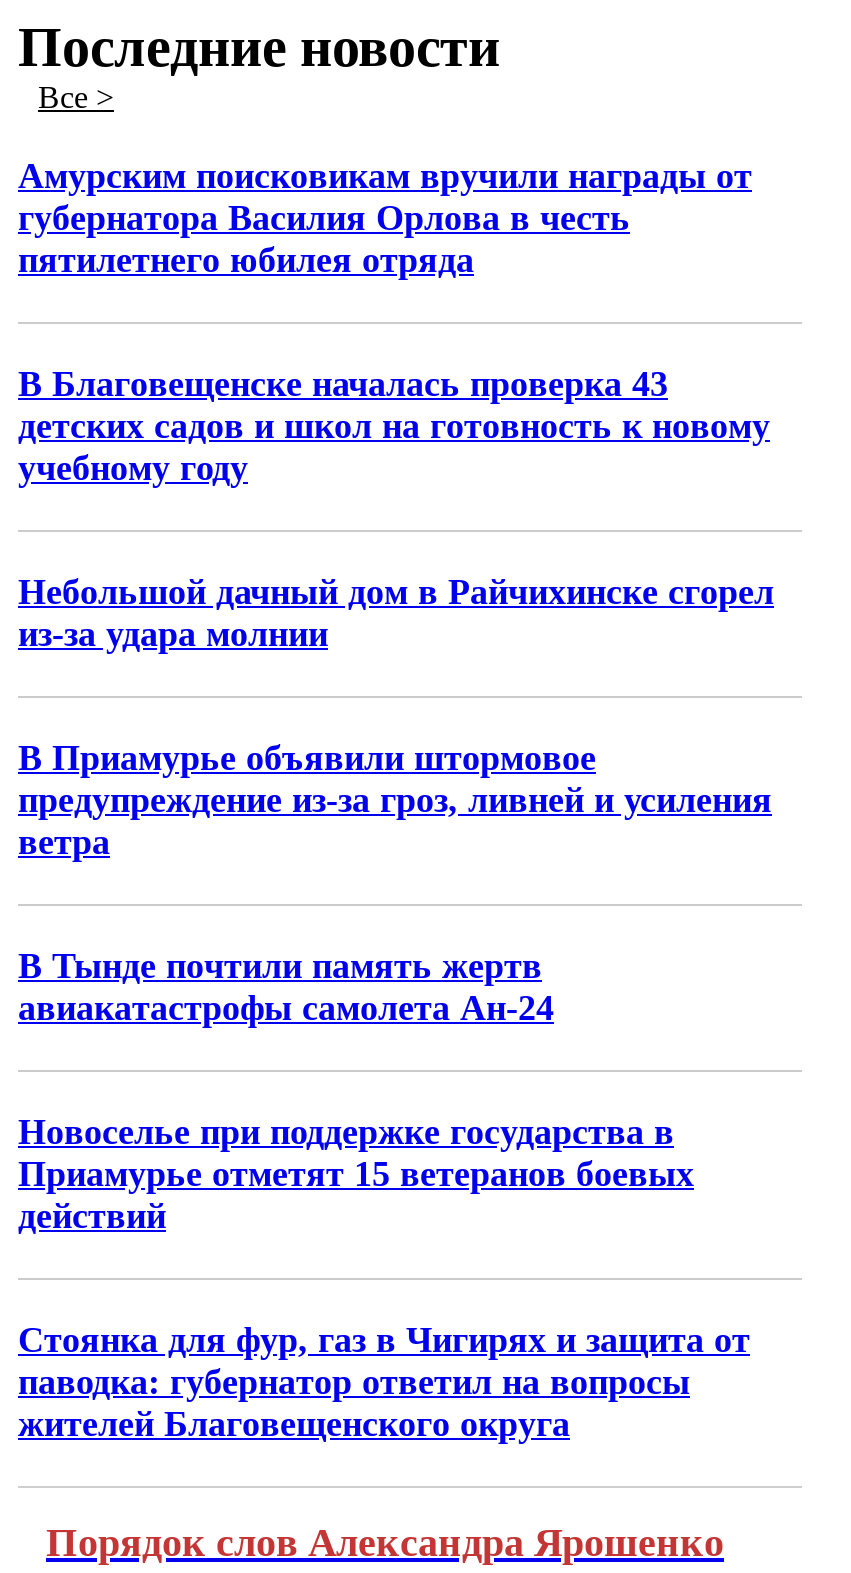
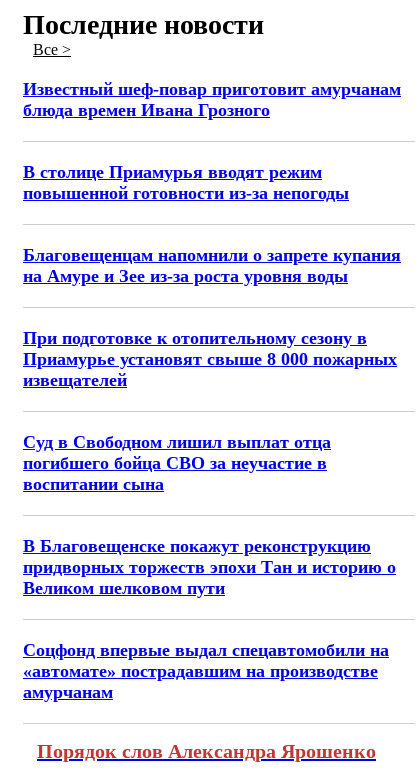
[18,157,752,281] Амурским поисковикам вручили награды от | губернатора Василия Орлова в честь | пятилетнего юбилея отряда -> [23,79,401,120] Известный шеф-повар приготовит амурчанам | блюда времен Ивана Грозного
[18,365,770,489] В Благовещенске началась проверка 43 | детских садов и школ на готовность к новому | учебному году -> [23,162,349,203] В столице Приамурья вводят режим | повышенной готовности из-за непогоды
[18,573,774,655] Небольшой дачный дом в Райчихинске сгорел | из-за удара молнии -> [23,245,401,286] Благовещенцам напомнили о запрете купания | на Амуре и Зее из-за роста уровня воды
[18,739,772,863] В Приамурье объявили штормовое | предупреждение из-за гроз, ливней и усиления | ветра -> [23,328,397,390] При подготовке к отопительному сезону в | Приамурье установят свыше 8 000 пожарных | извещателей
[18,947,554,1029] В Тынде почтили память жертв | авиакатастрофы самолета Ан-24 -> [23,432,331,494] Суд в Свободном лишил выплат отца | погибшего бойца СВО за неучастие в | воспитании сына
[18,1113,694,1237] Новоселье при поддержке государства в | Приамурье отметят 15 ветеранов боевых | действий -> [23,536,396,598] В Благовещенске покажут реконструкцию | придворных торжеств эпохи Тан и историю о | Великом шелковом пути
[18,1321,750,1445] Стоянка для фур, газ в Чигирях и защита от | паводка: губернатор ответил на вопросы | жителей Благовещенского округа -> [23,640,389,702] Соцфонд впервые выдал спецавтомобили на | «автомате» пострадавшим на производстве | амурчанам

